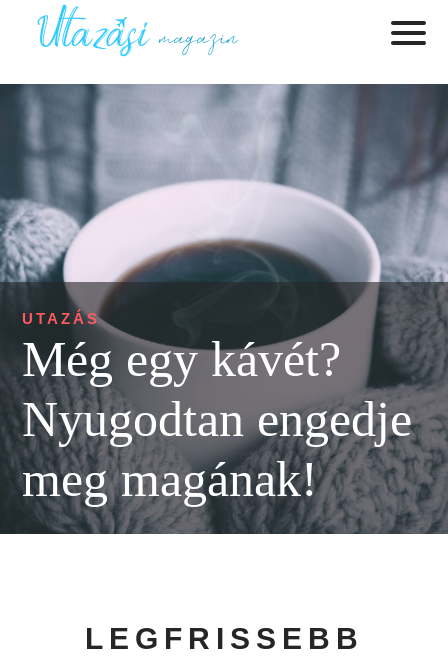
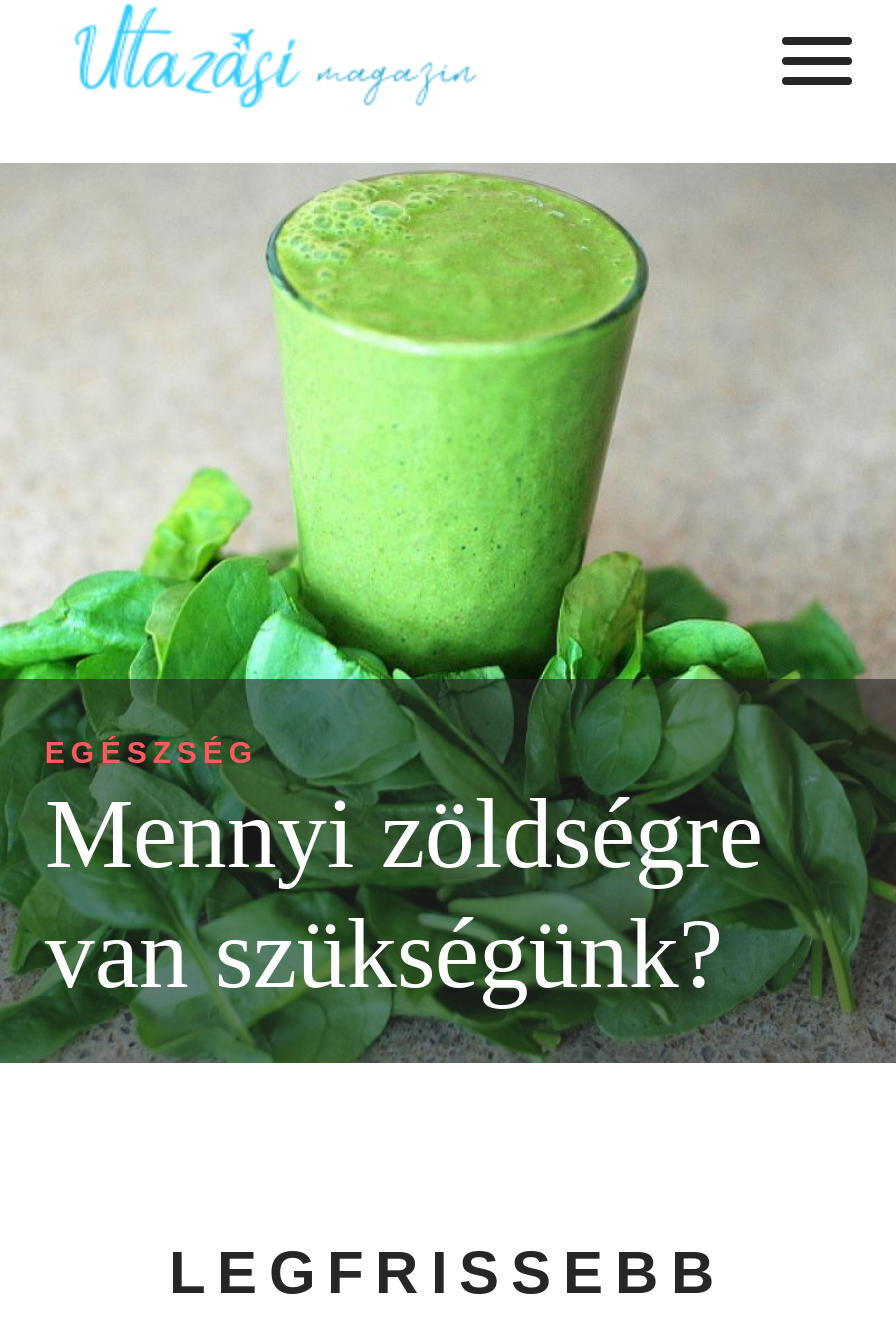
[3,84,445,534] [image] | UTAZÁS | Még egy kávét? | Nyugodtan engedje | meg magának! -> [6,163,890,1063] [image] | EGÉSZSÉG | Mennyi zöldségre | van szükségünk?

